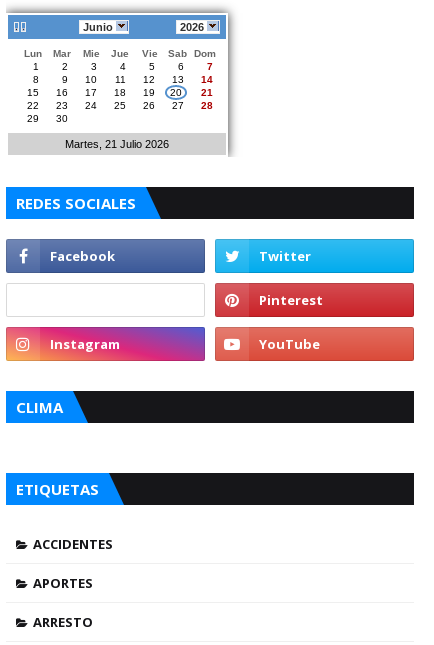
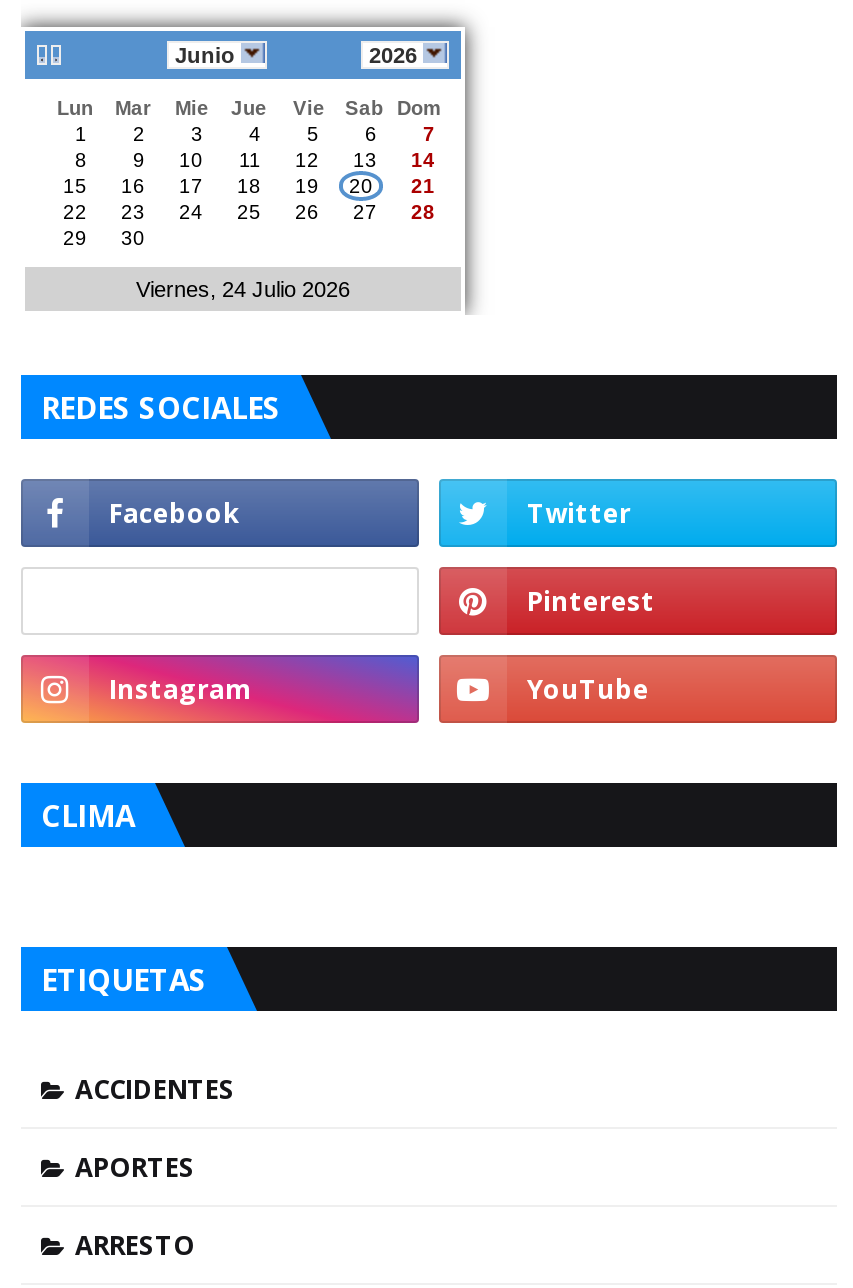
[65,138,169,150] Martes, 21 Julio 2026 -> [136,278,350,302] Viernes, 24 Julio 2026

